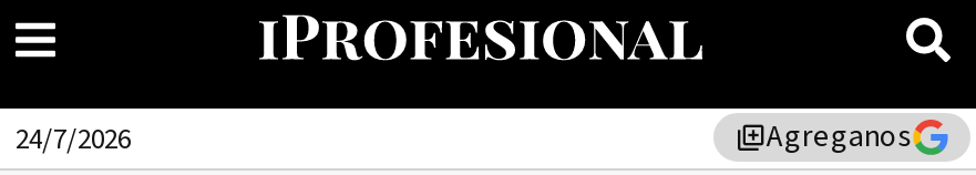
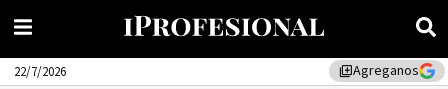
[16,122,131,159] 24/7/2026 -> [14,64,66,81] 22/7/2026

